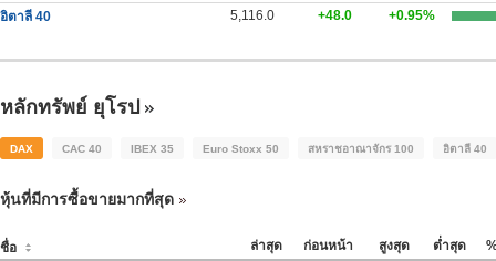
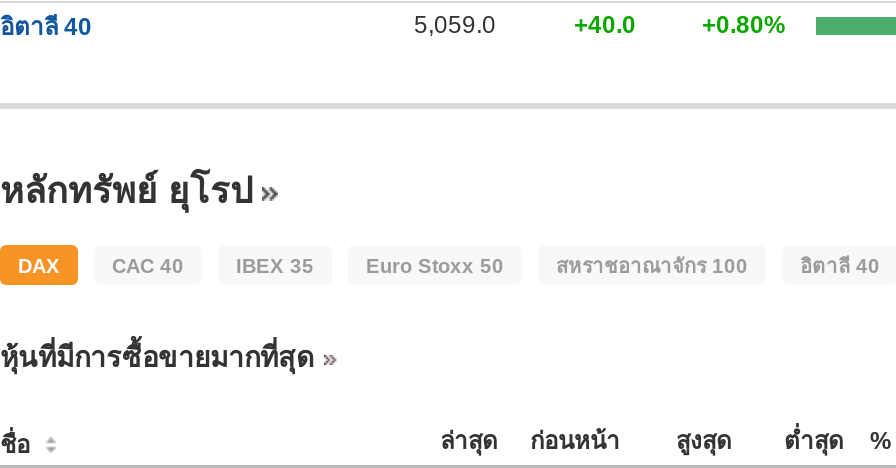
[230,8,275,23] 5,116.0 -> [414,11,496,39] 5,059.0
[318,8,352,23] +48.0 -> [574,11,636,39] +40.0
[389,8,435,23] +0.95% -> [702,11,786,39] +0.80%

